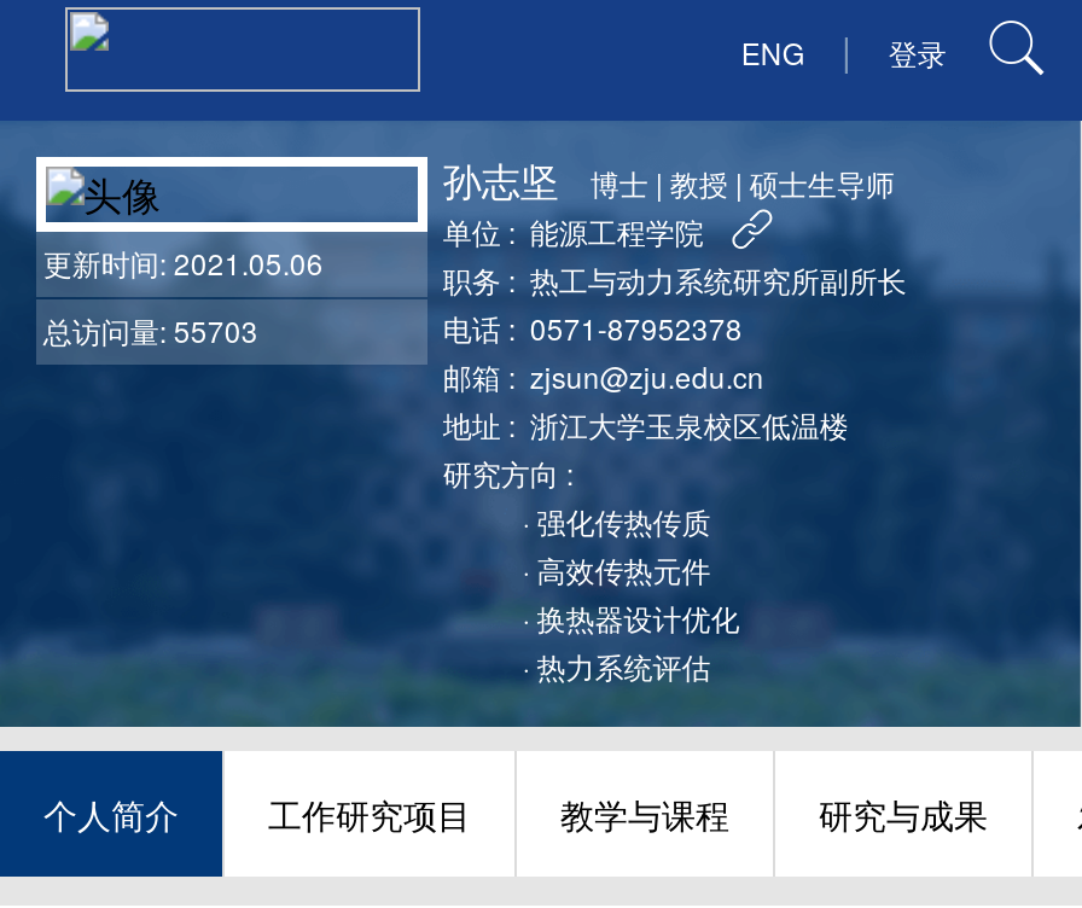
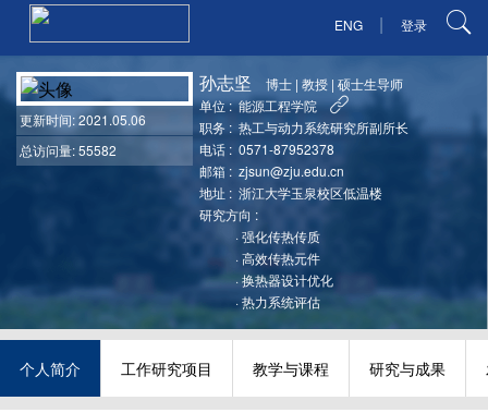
[43,309,258,350] 总访问量: 55703 -> [19,141,116,159] 总访问量: 55582

